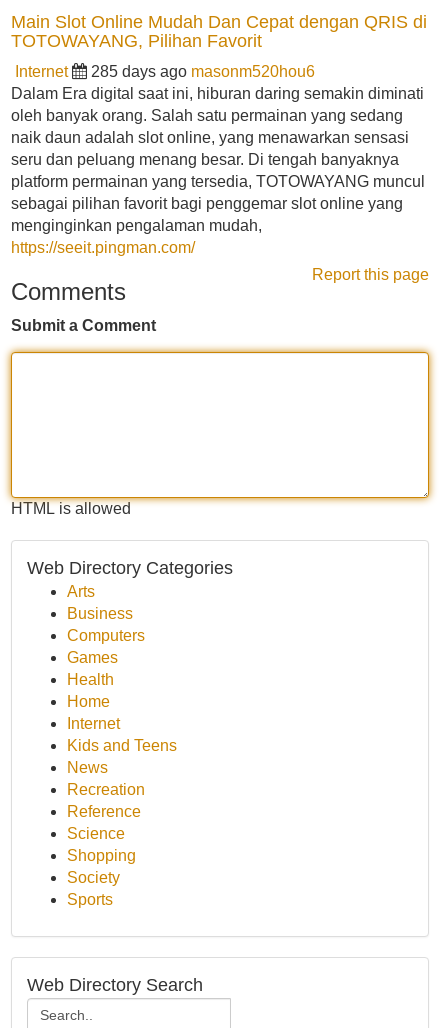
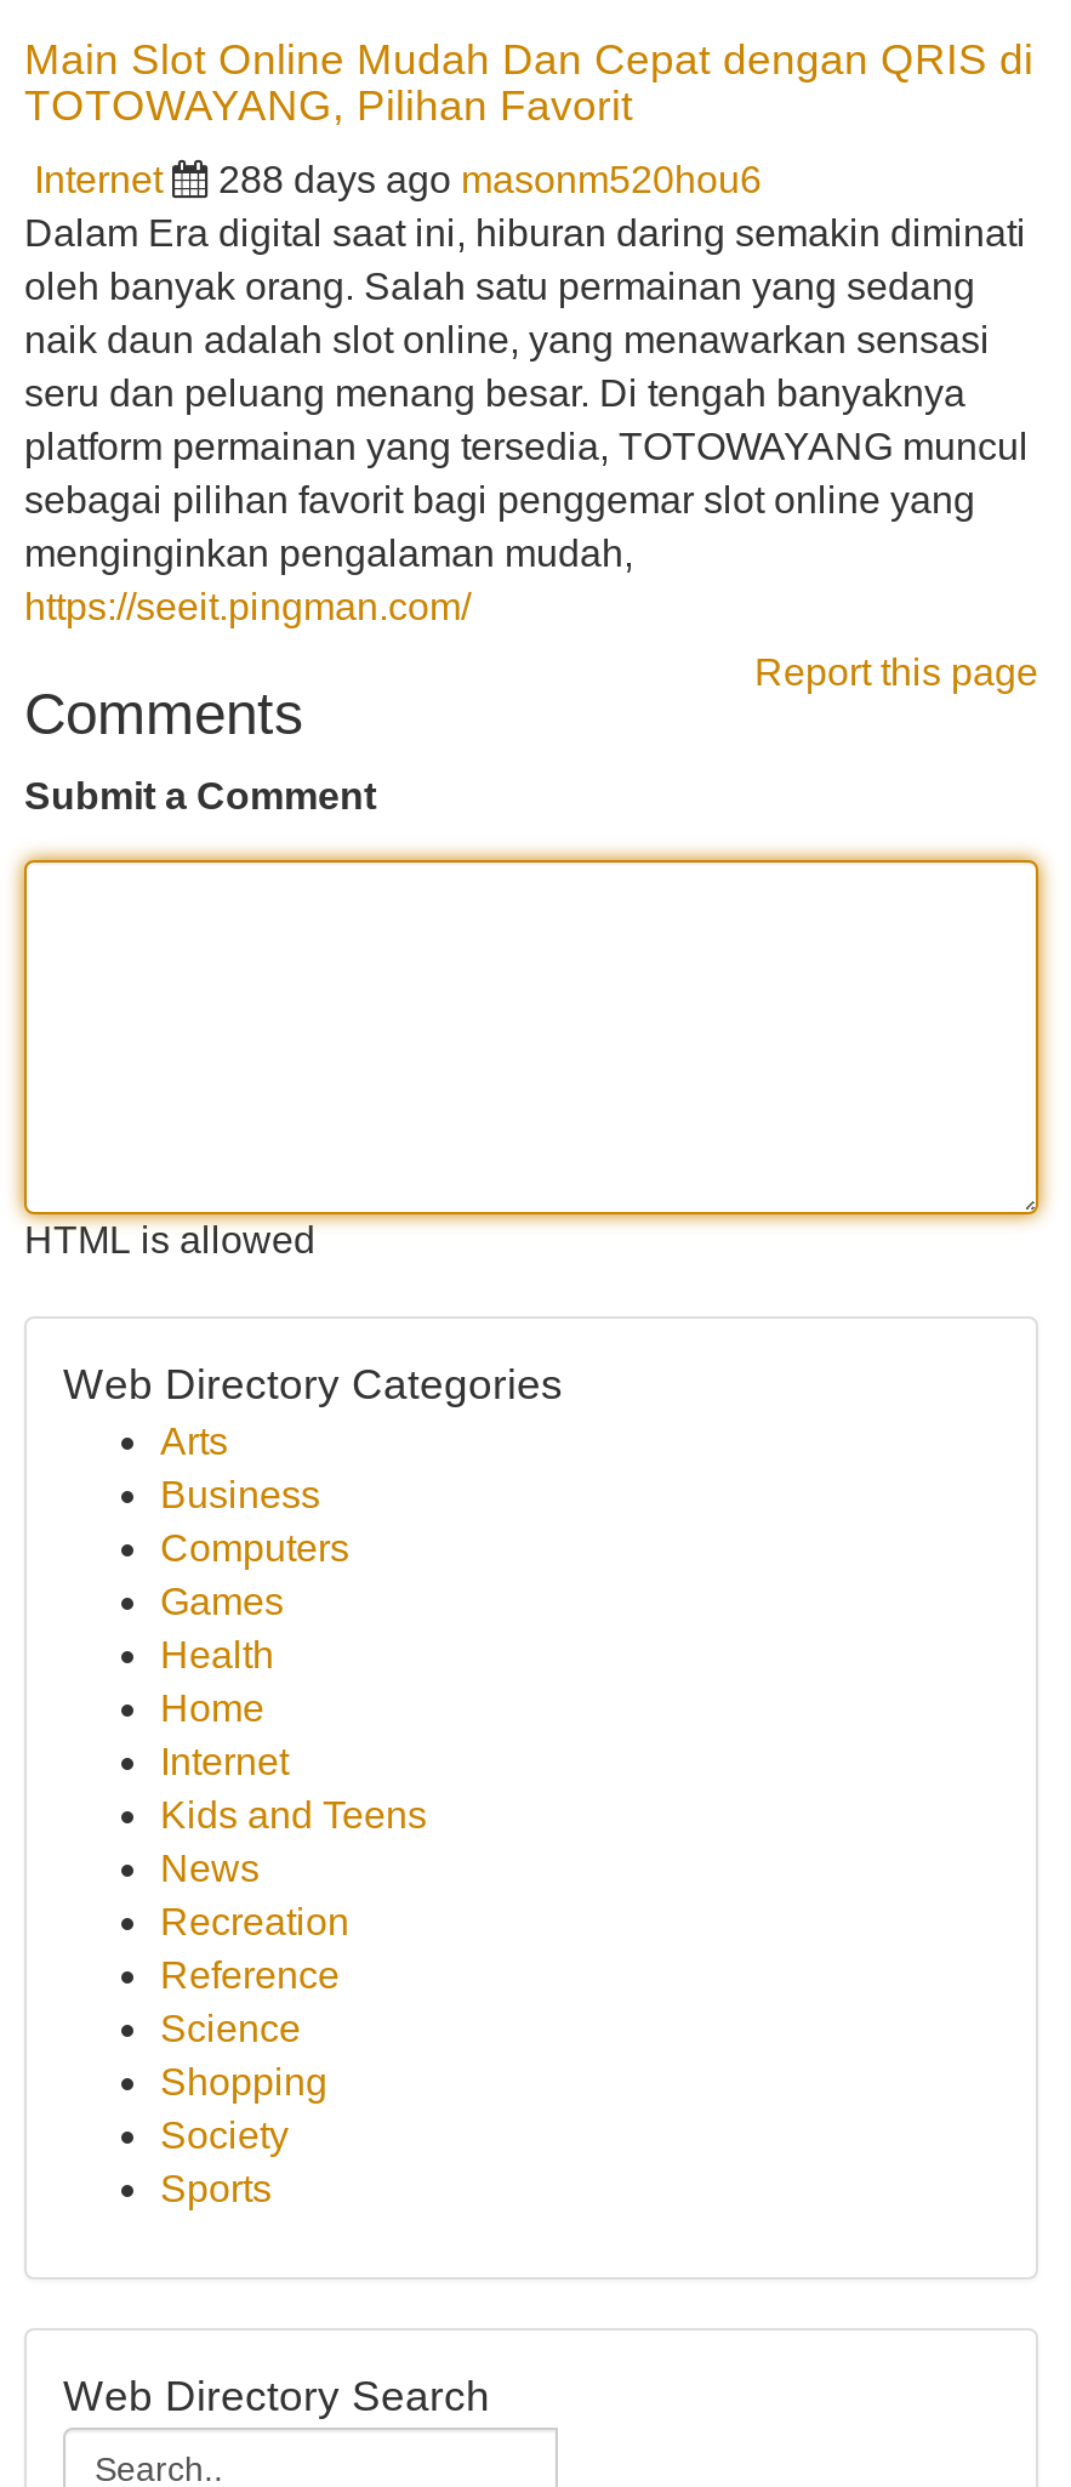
[91,63,315,80] 285 days ago masonm520hou6 -> [218,159,762,200] 288 days ago masonm520hou6

